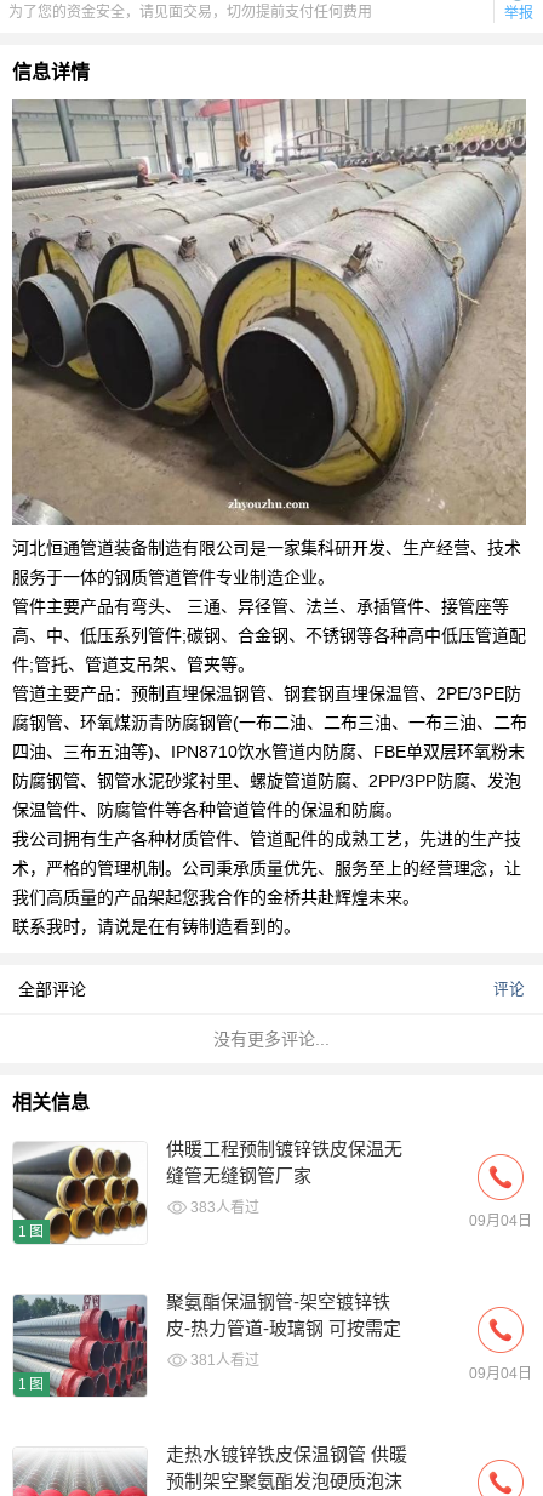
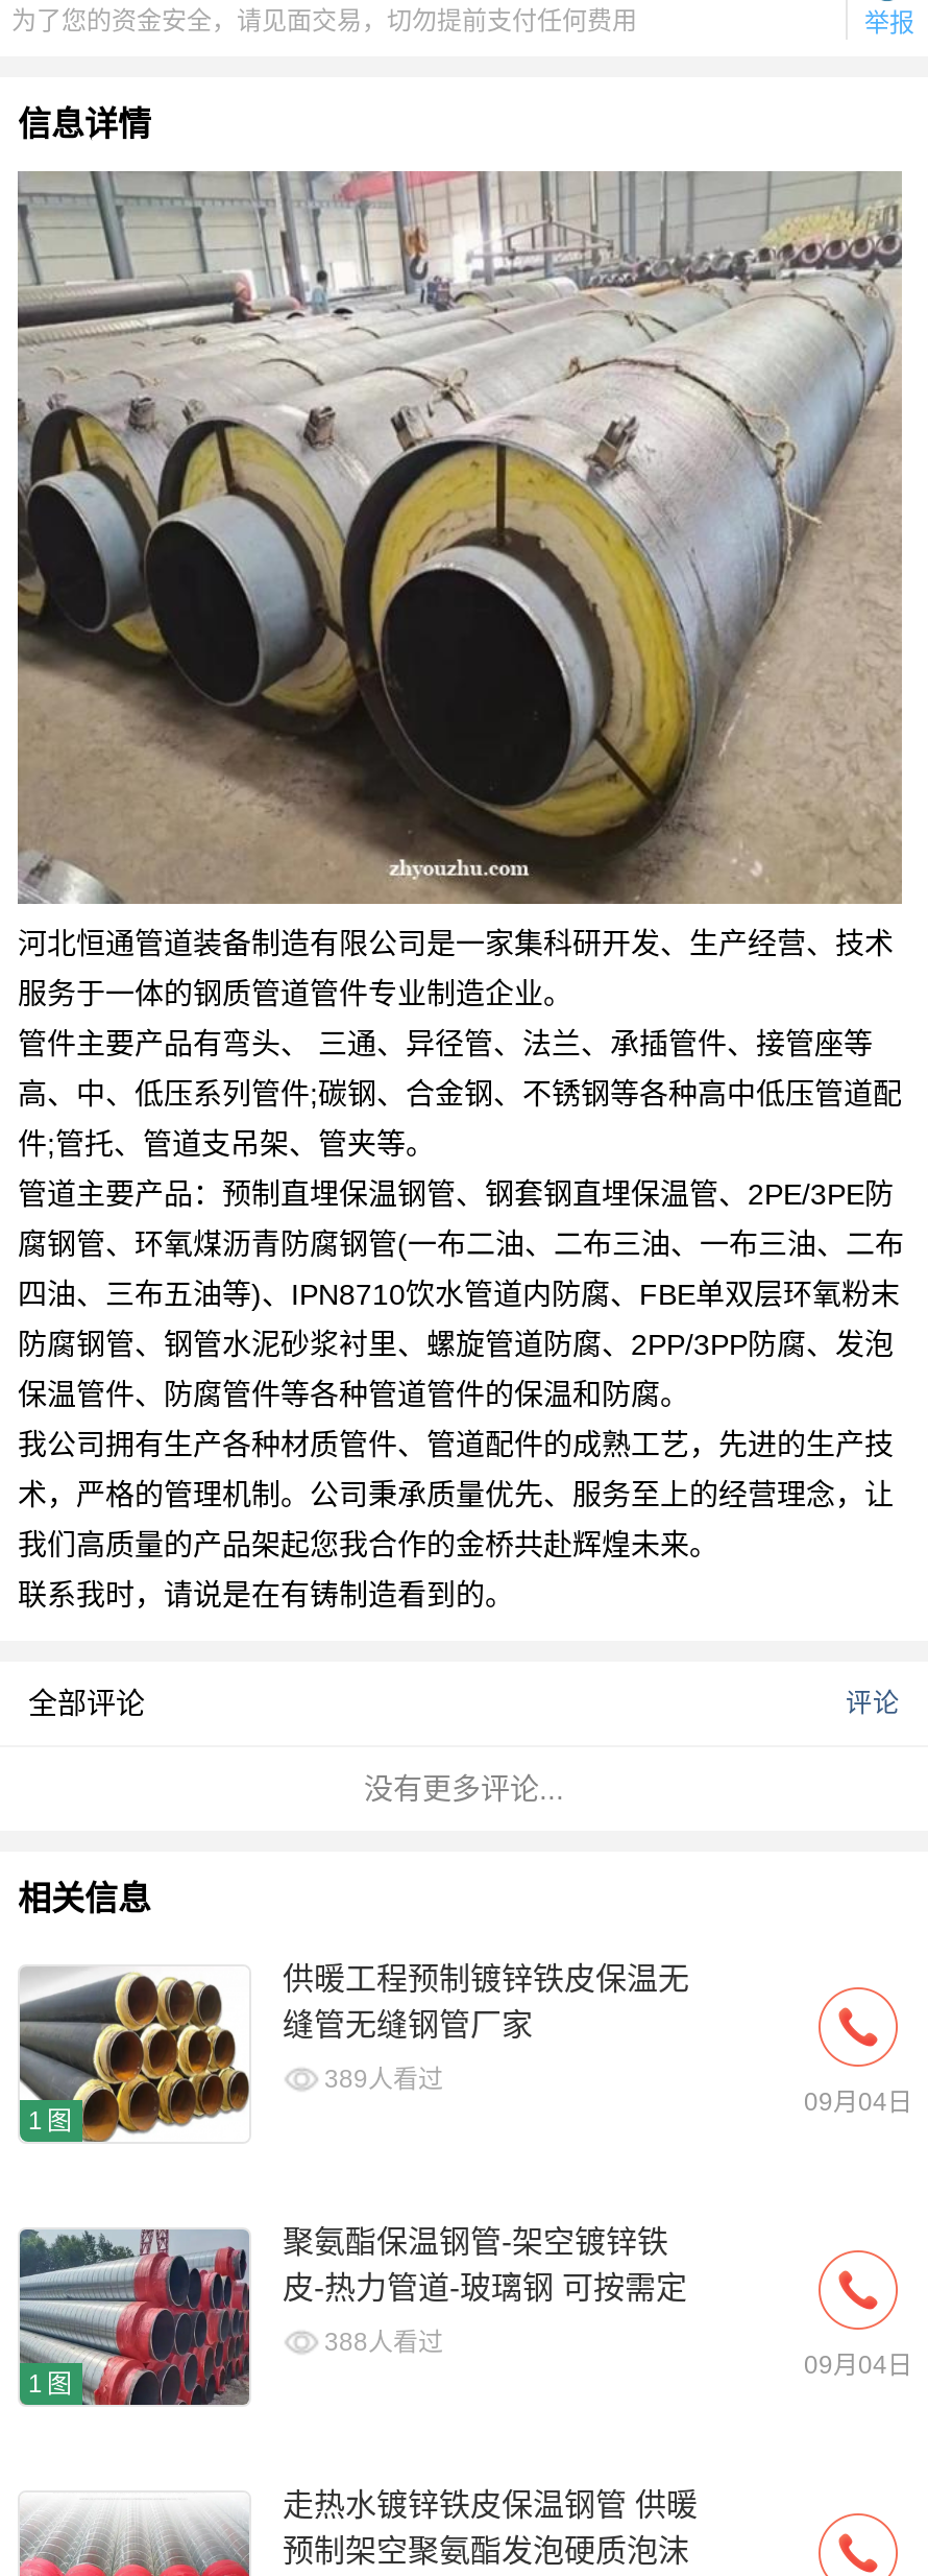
[190,1200,259,1217] 383人看过 -> [324,2066,443,2095] 389人看过
[166,1345,259,1369] 做381人看过 -> [283,2316,443,2358] 做388人看过

